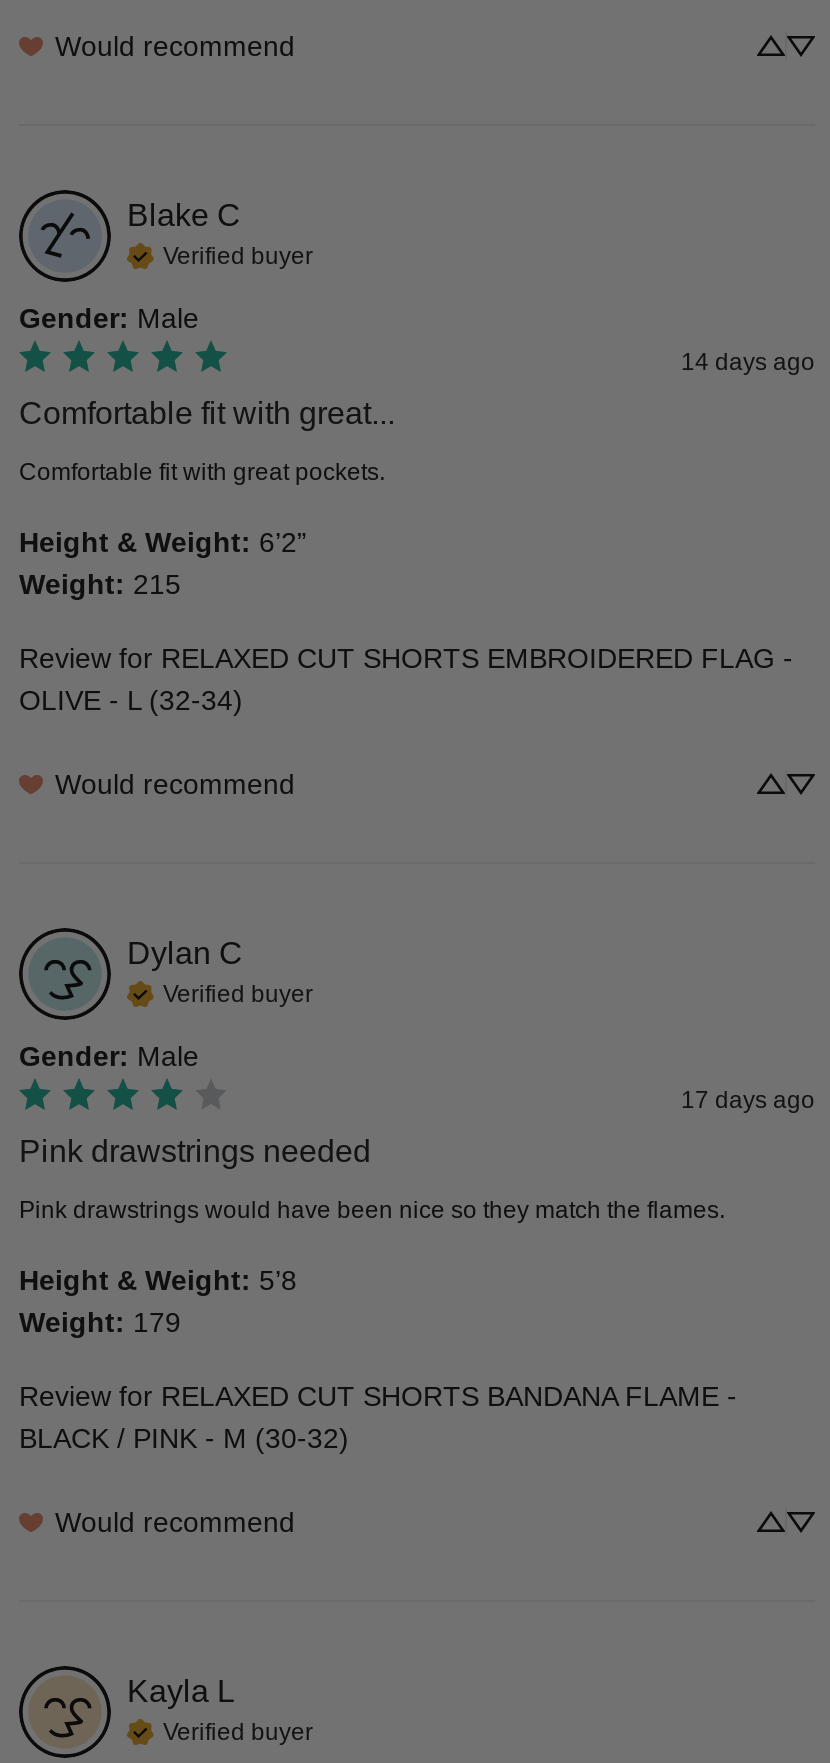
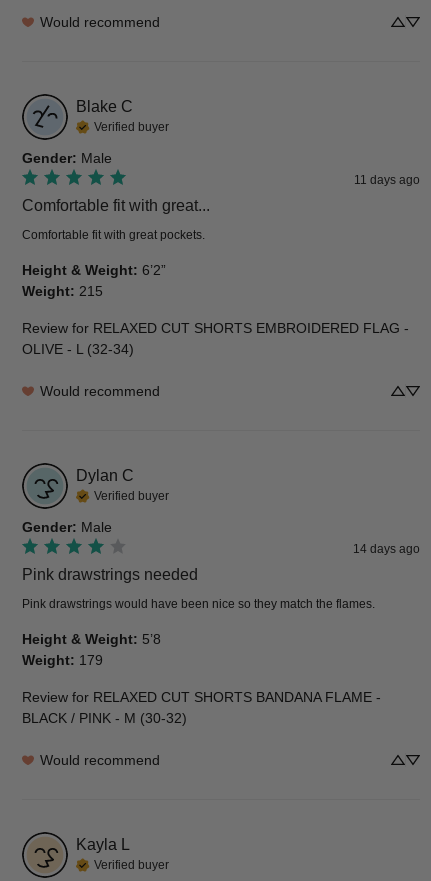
[681,348,815,376] 14 days ago -> [354,173,420,187] 11 days ago
[681,1086,815,1114] 17 days ago -> [353,542,420,556] 14 days ago

